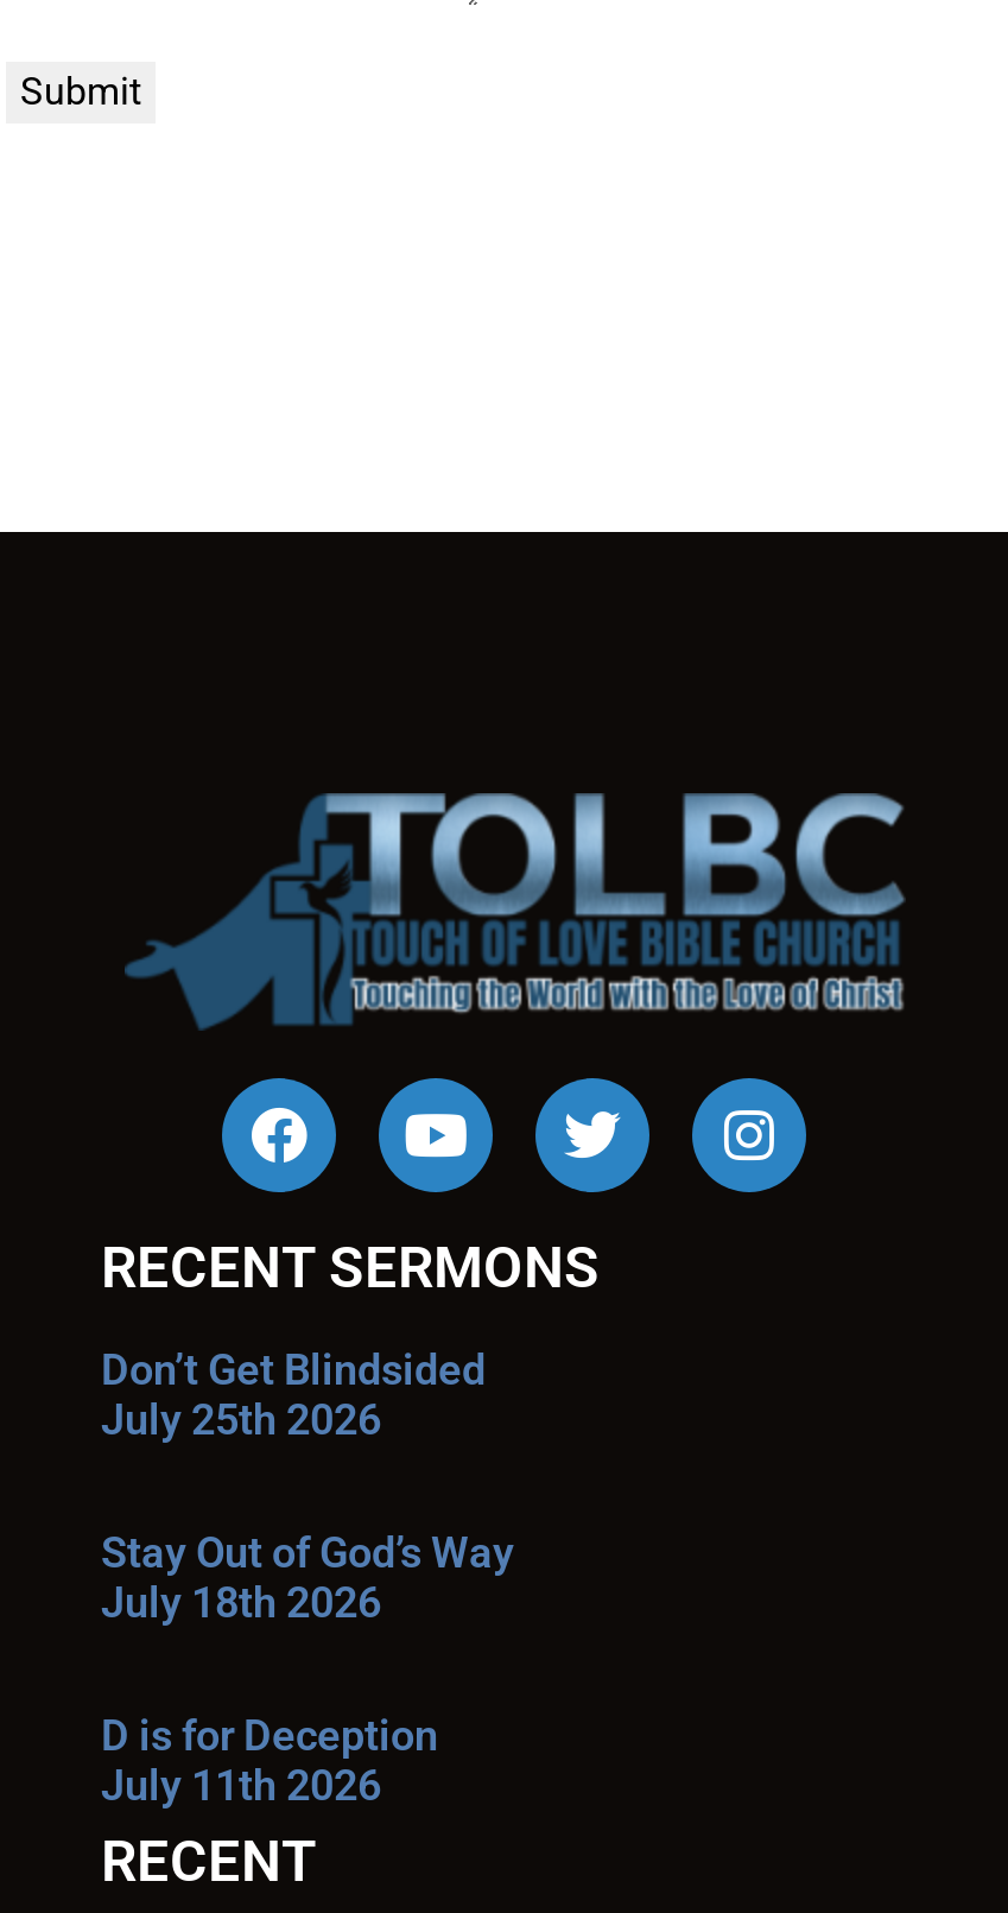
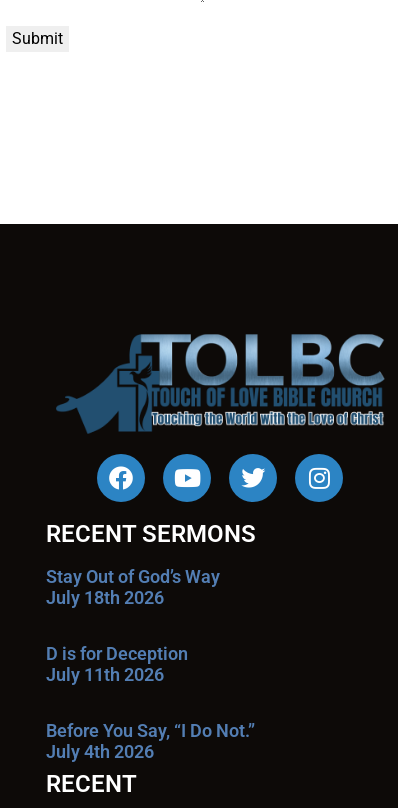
[101,1344,486,1444] Don’t Get Blindsided | July 25th 2026 -> none
moved [101,1527,514,1810] -> [46,566,220,685]: Stay Out of God’s Way | July 18th 2026 | D is for Deception | July 11th 2026
none -> [46,720,255,762] Before You Say, “I Do Not.” | July 4th 2026

